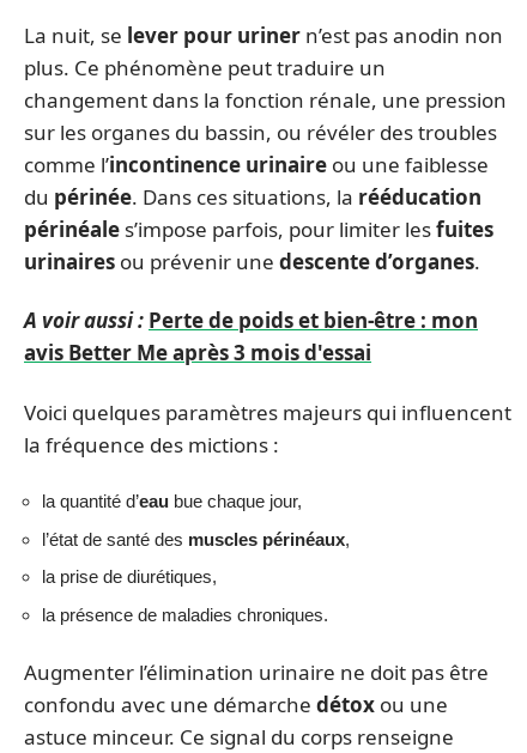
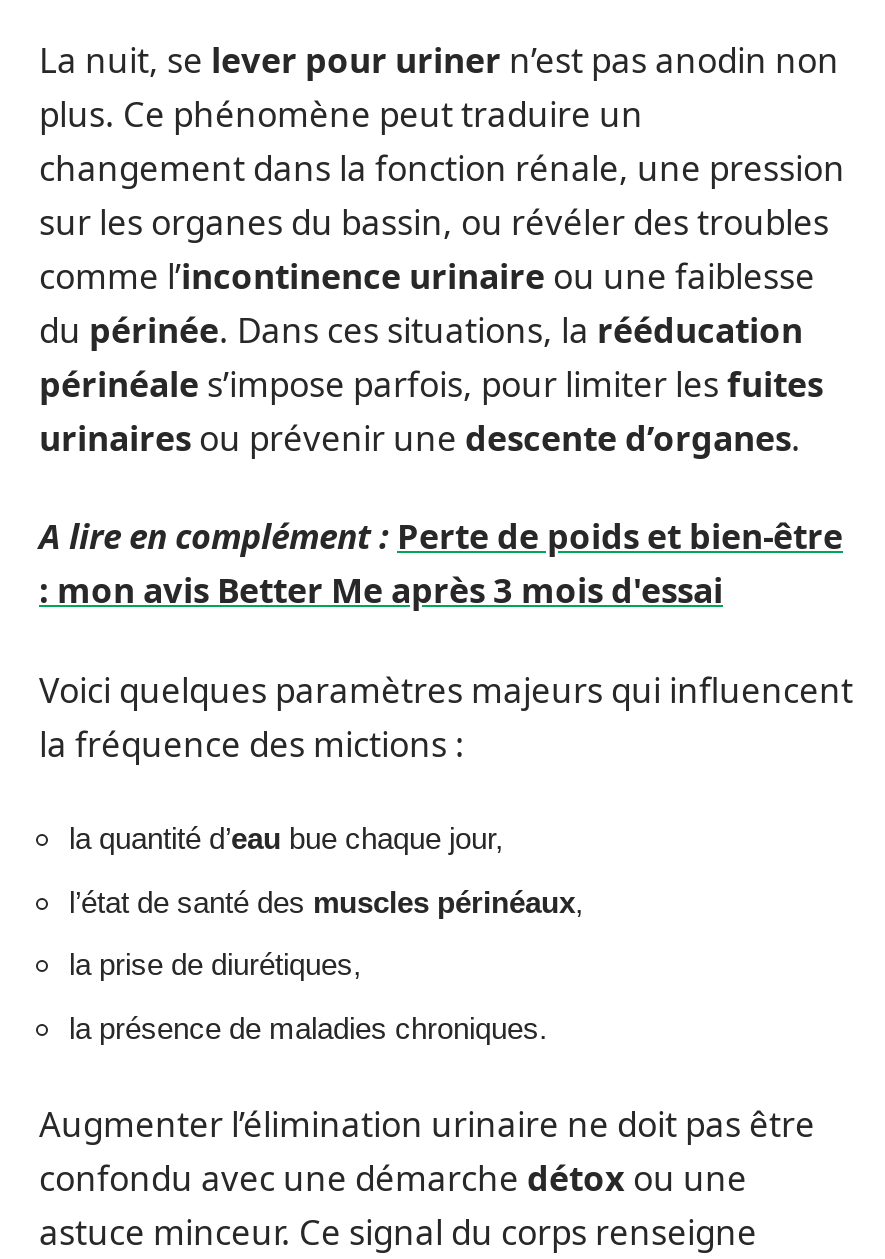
[24,306,478,366] A voir aussi : Perte de poids et bien-être : mon | avis Better Me après 3 mois d'essai -> [39,513,843,613] A lire en complément : Perte de poids et bien-être | : mon avis Better Me après 3 mois d'essai

